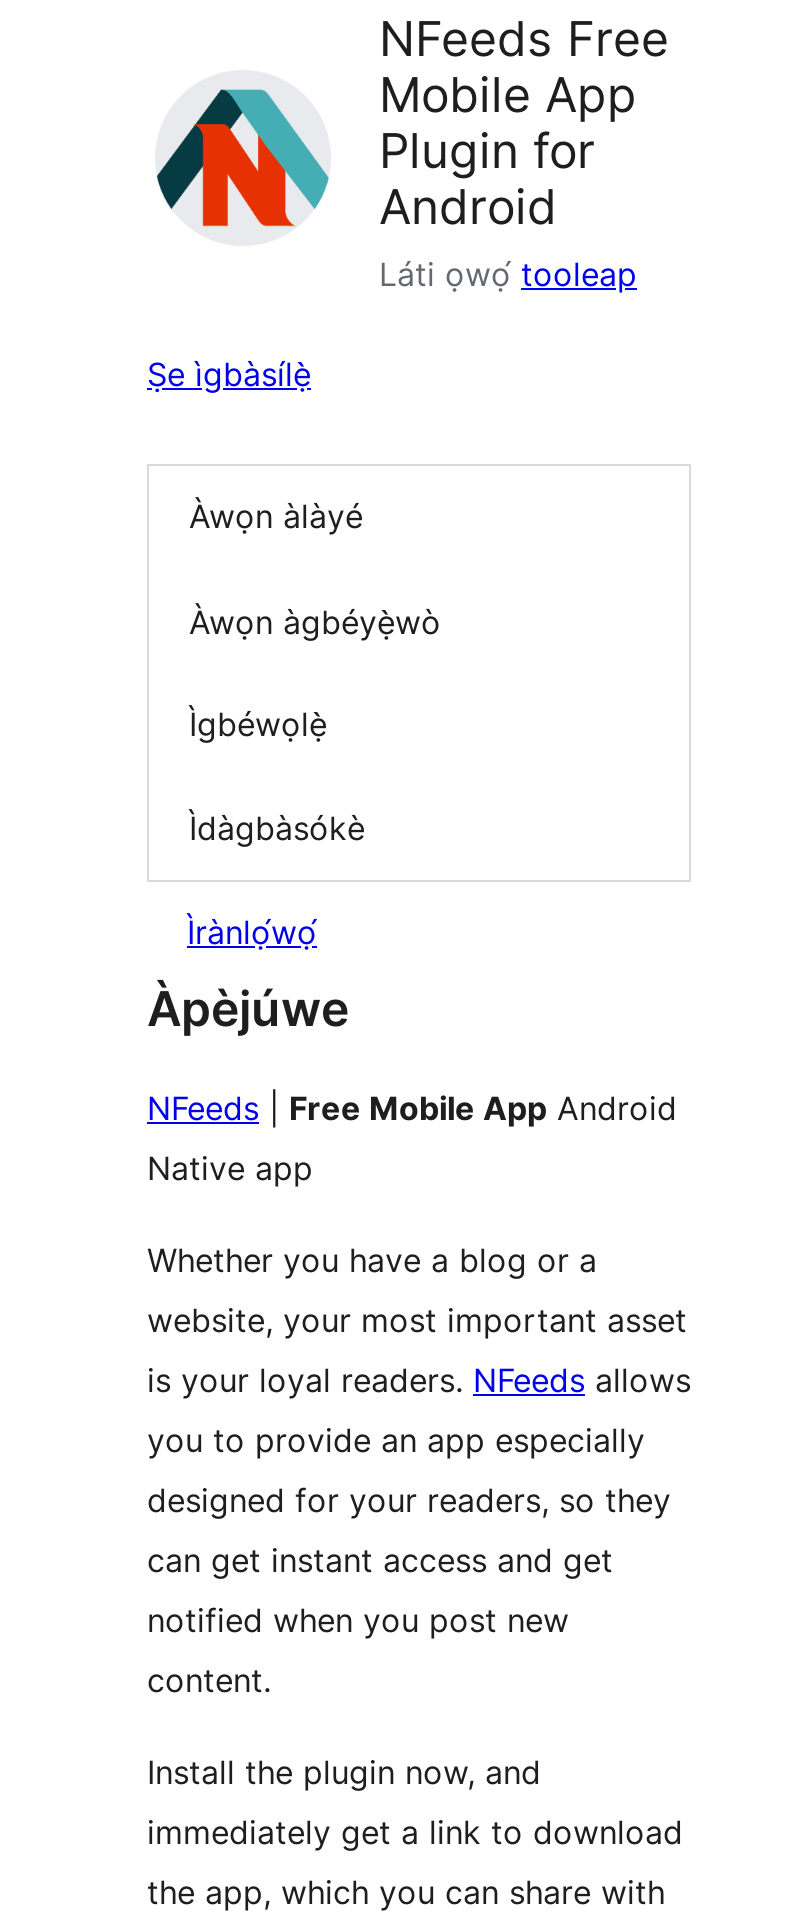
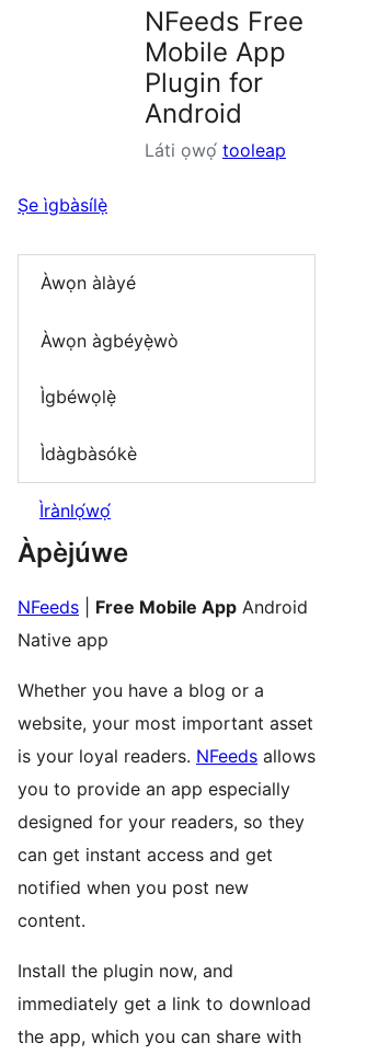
[155,74,331,242] [image] -> none

